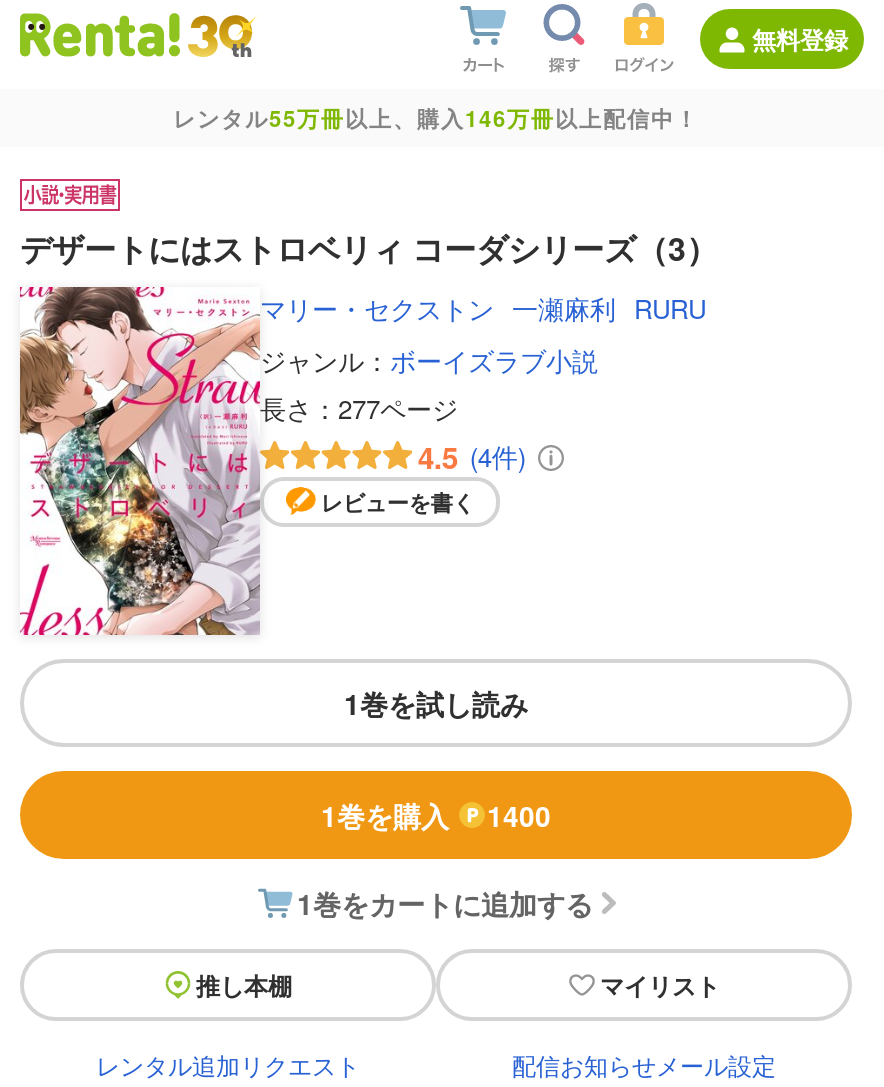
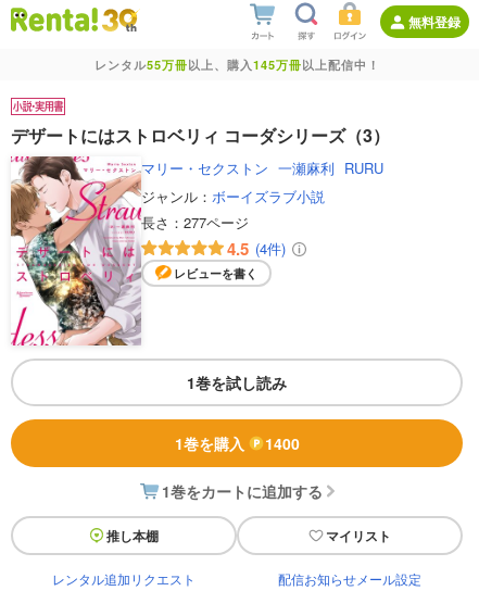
[173,103,699,133] レンタル55万冊以上、購入146万冊以上配信中！ -> [94,56,380,73] レンタル55万冊以上、購入145万冊以上配信中！

